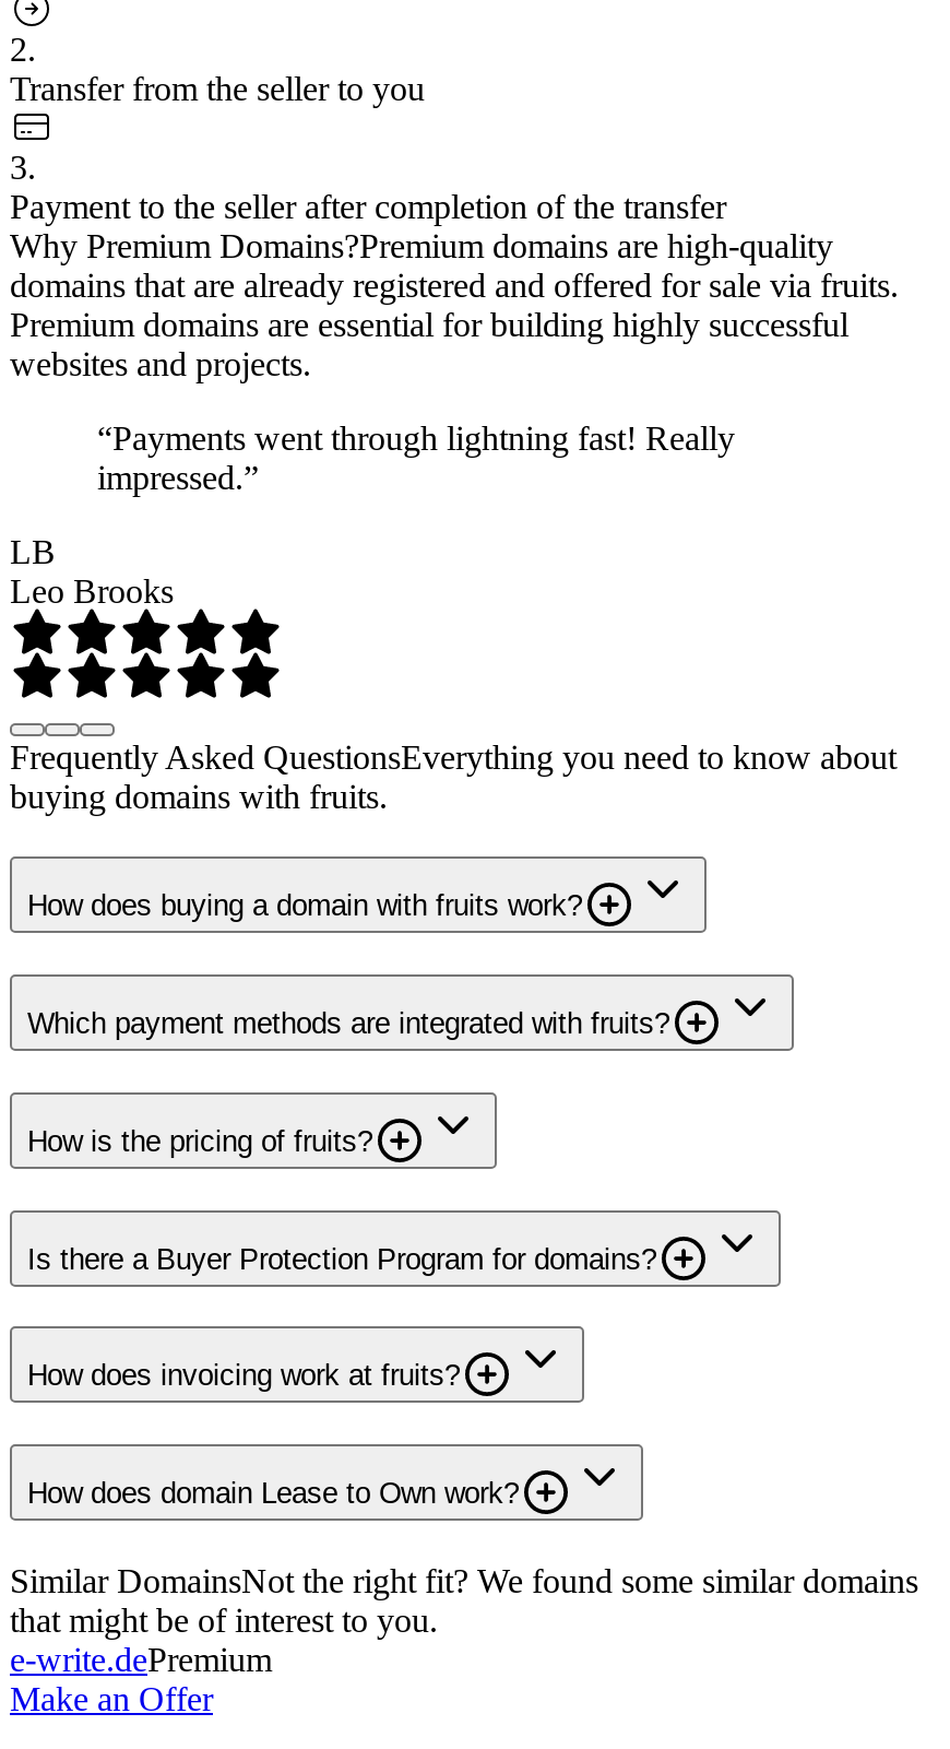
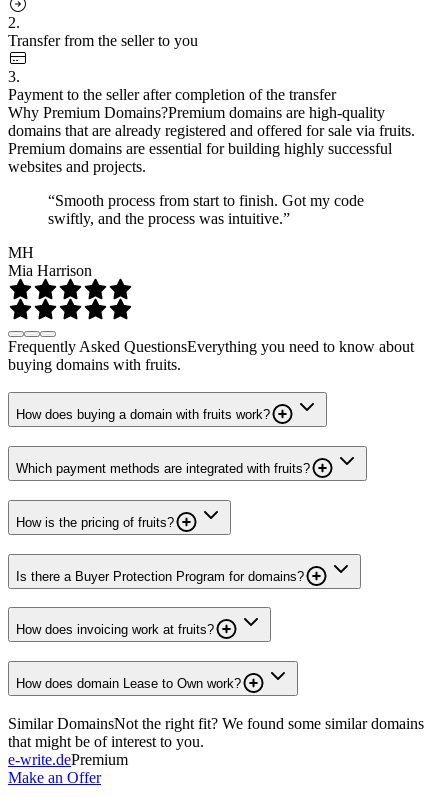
[97,419,735,495] “Payments went through lightning fast! Really | impressed.” -> [48,192,364,227] “Smooth process from start to finish. Got my code | swiftly, and the process was intuitive.”
[10,532,174,609] LB | Leo Brooks -> [8,244,92,279] MH | Mia Harrison

